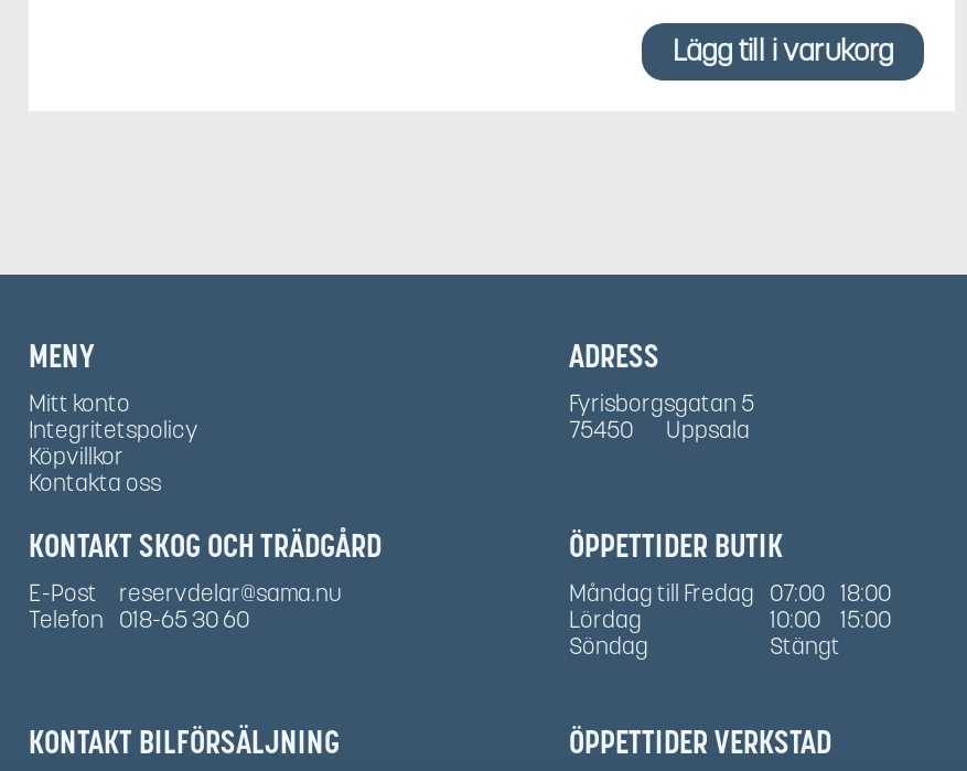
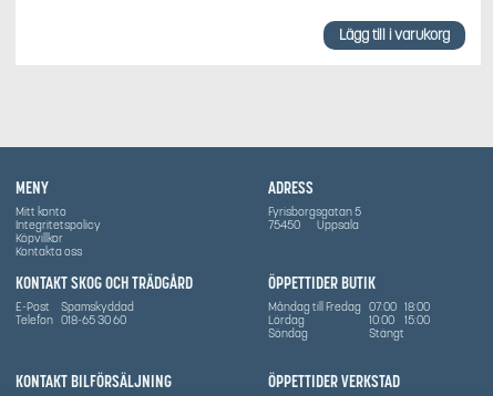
[119,576,342,607] reservdelar@sama.nu -> [61,298,134,314] Spamskyddad

